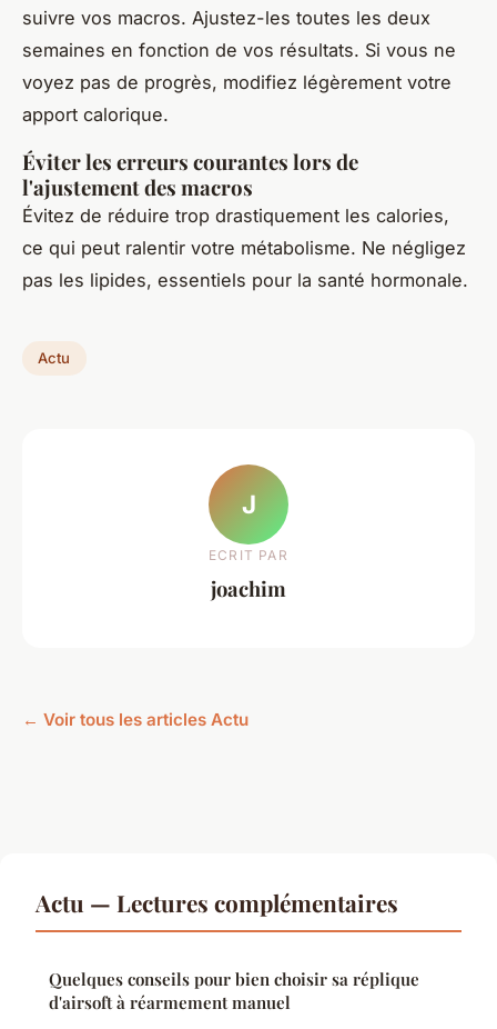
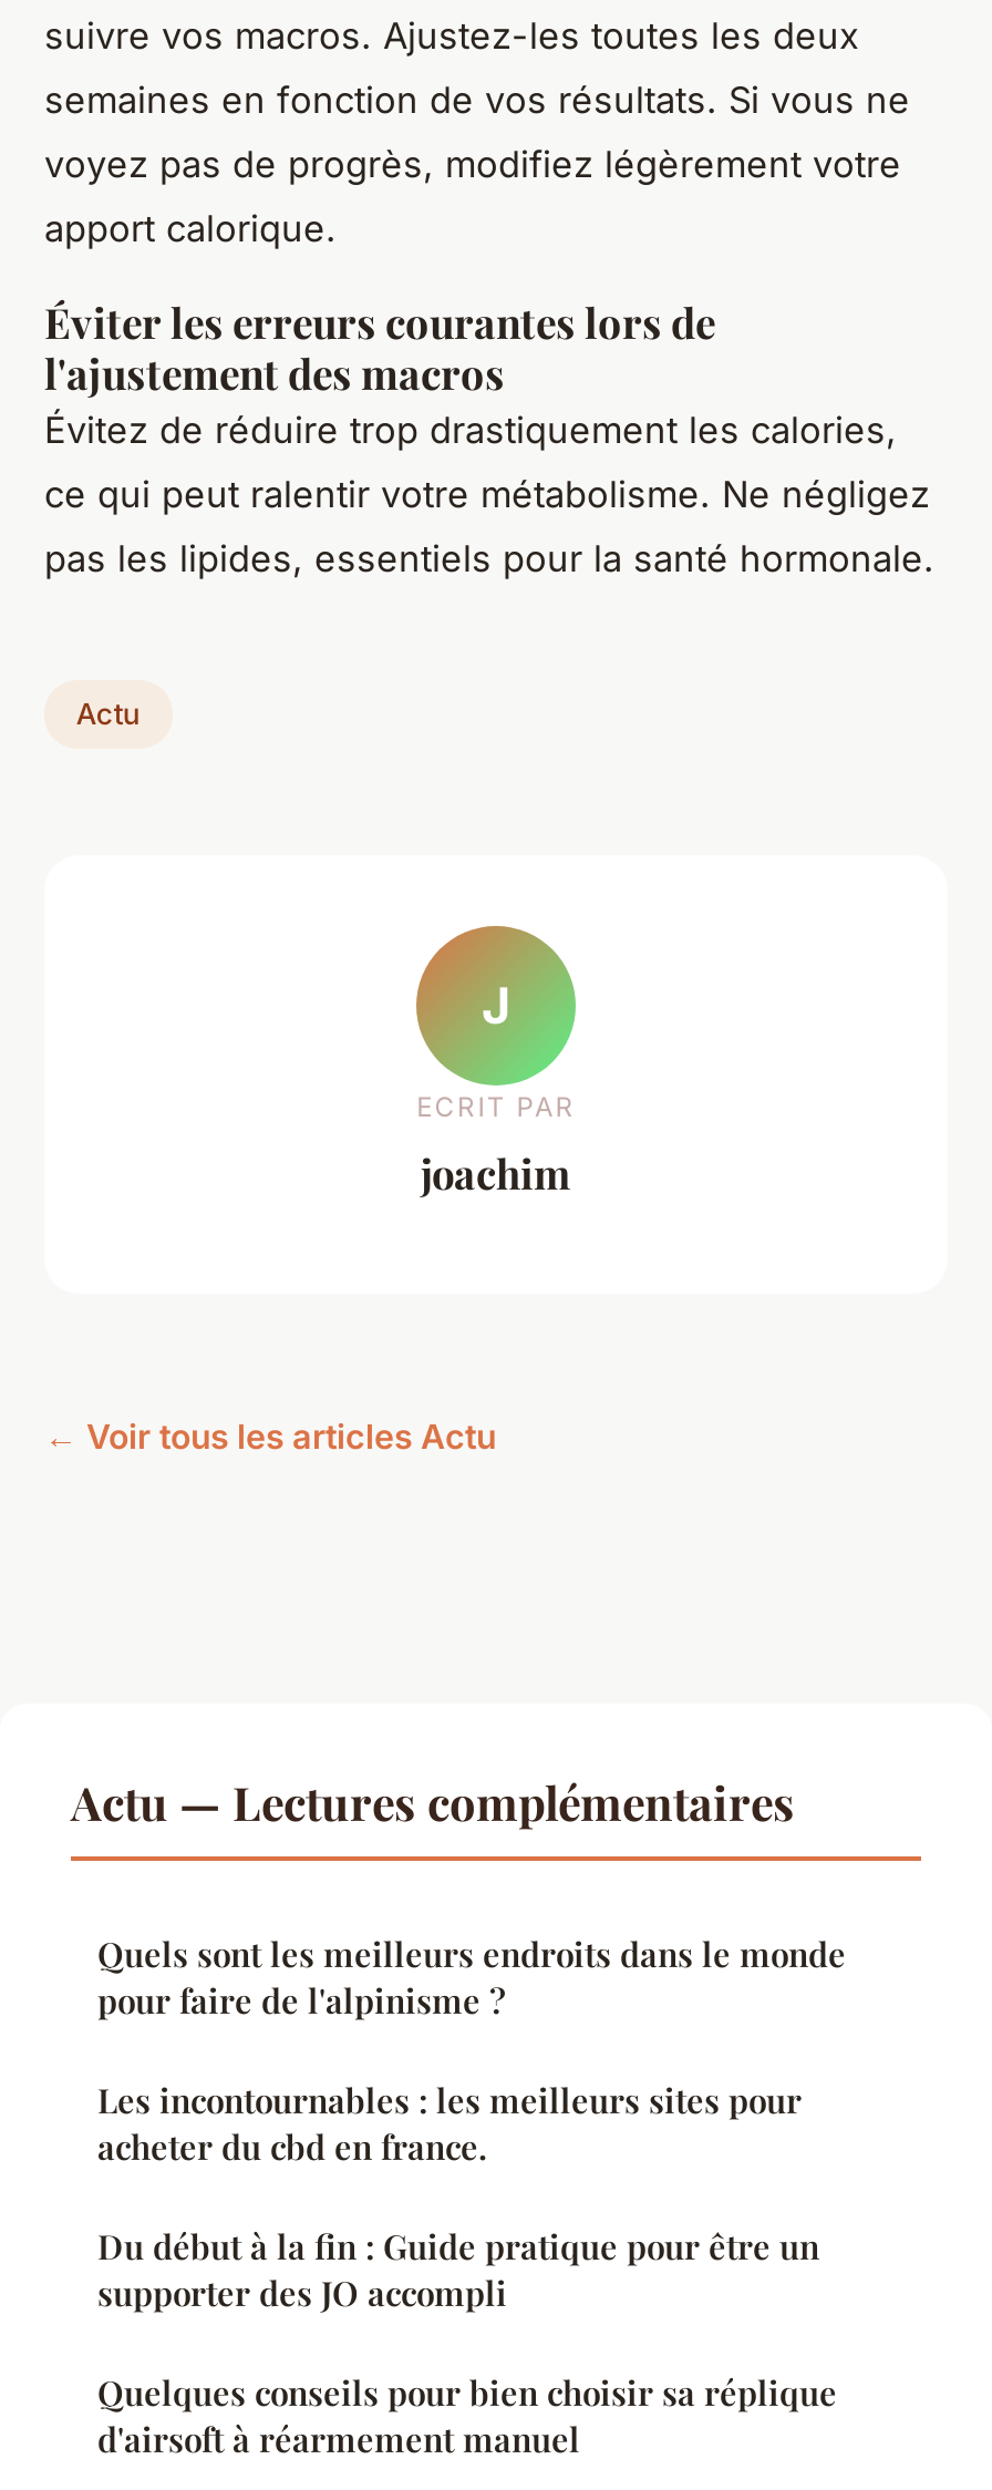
none -> [97,1931,846,2314] Quels sont les meilleurs endroits dans le monde | pour faire de l'alpinisme ? | Les incontournables : les meilleurs sites pour | acheter du cbd en france. | Du début à la fin : Guide pratique pour être un | supporter des JO accompli

